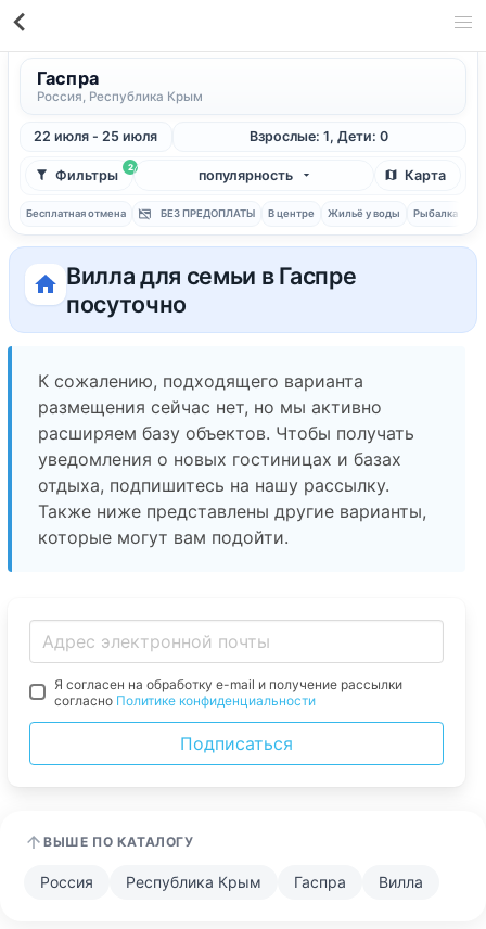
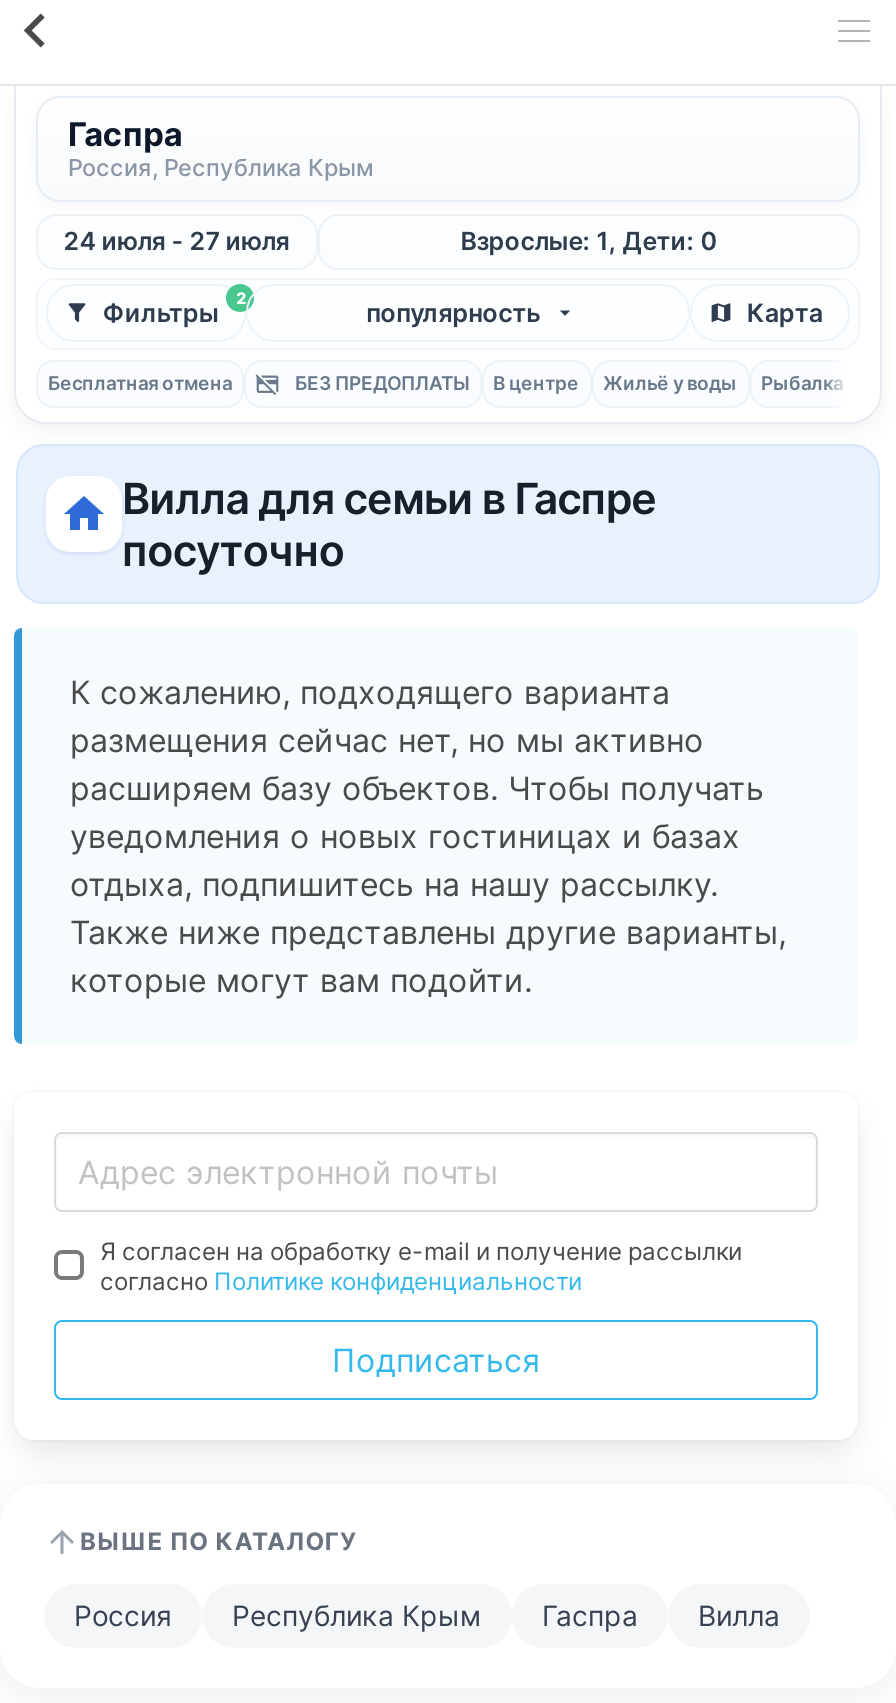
[34,128,158,144] 22 июля - 25 июля -> [64,226,290,256] 24 июля - 27 июля

